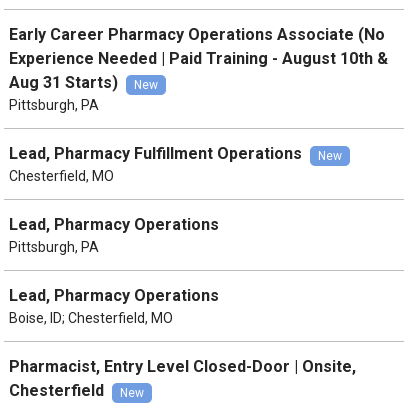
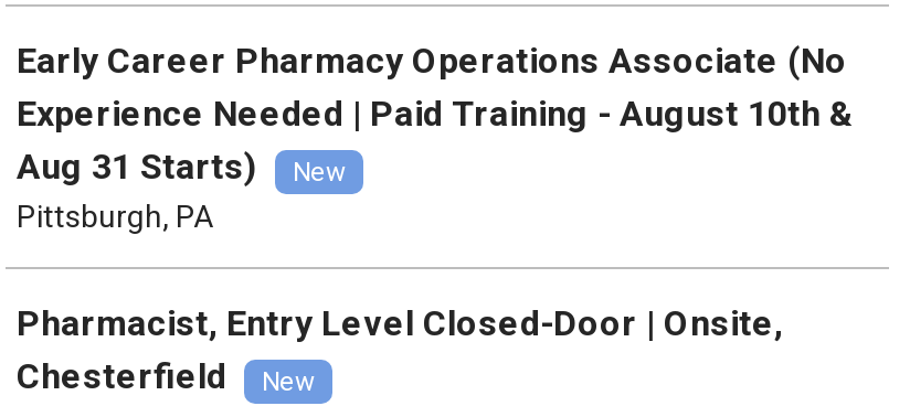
[9,144,342,326] Lead, Pharmacy Fulfillment Operations | New | Chesterfield, MO | Lead, Pharmacy Operations | Pittsburgh, PA | Lead, Pharmacy Operations | Boise, ID; Chesterfield, MO -> none

